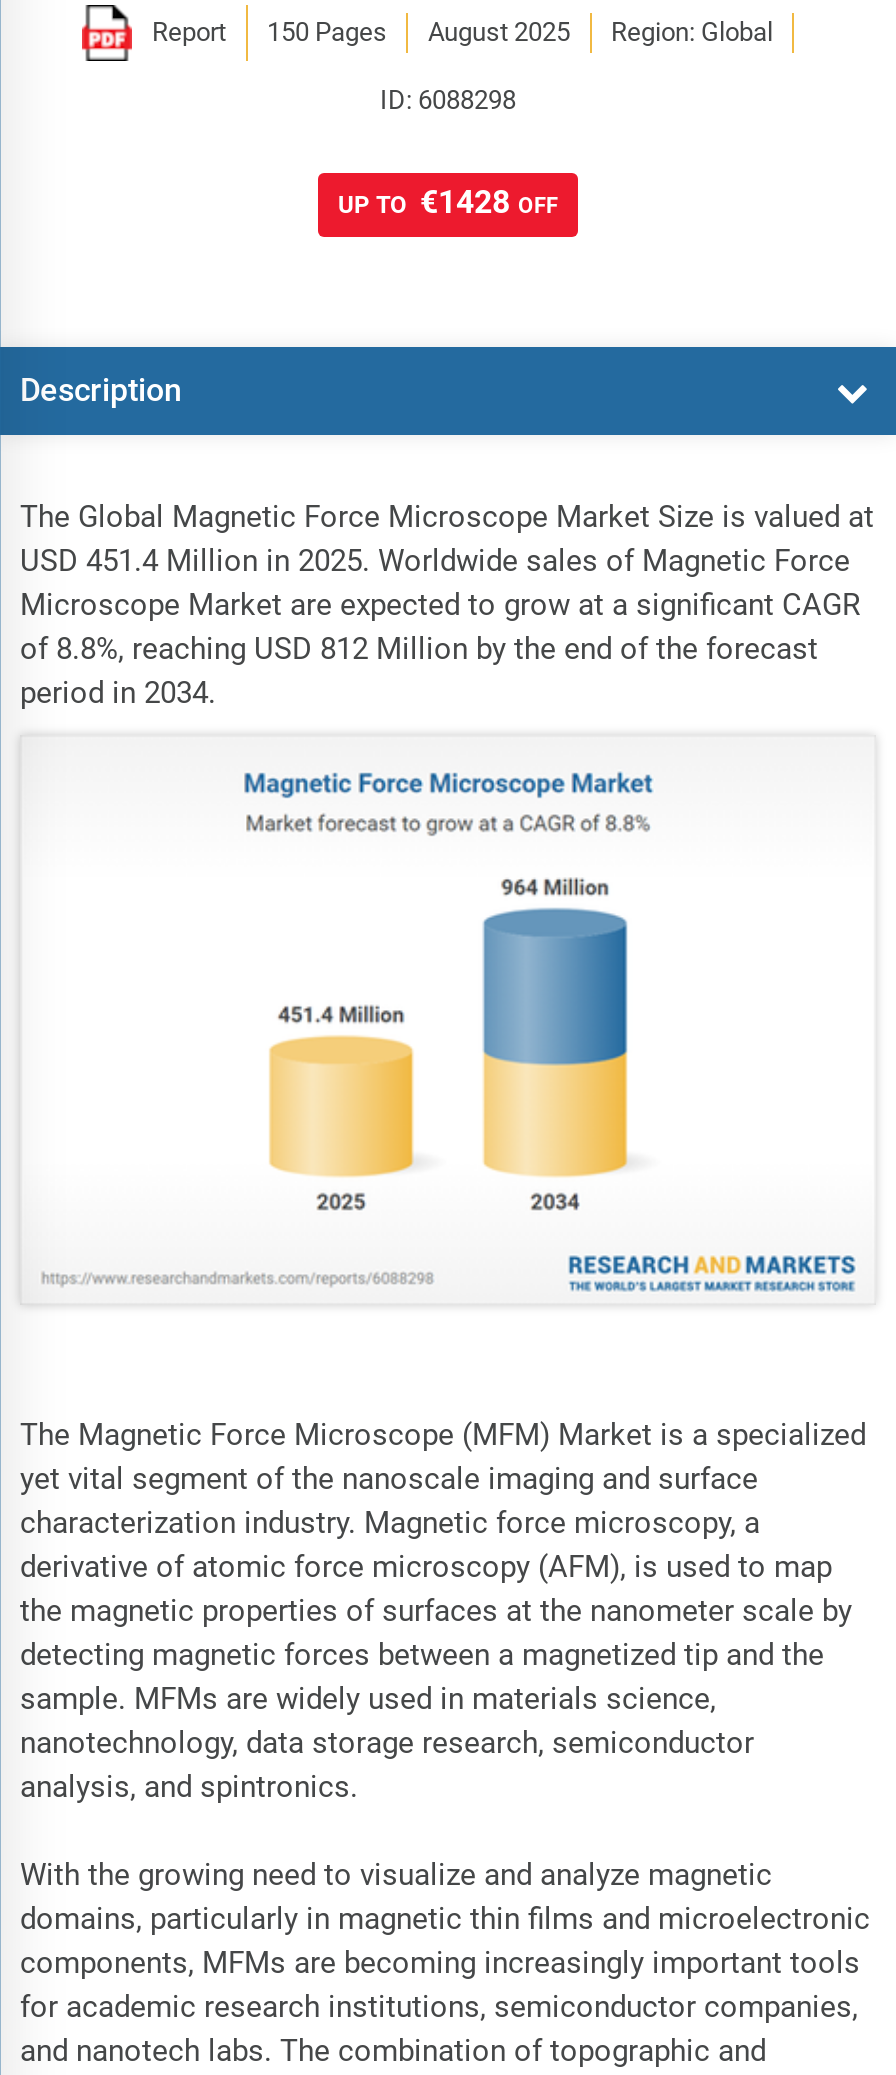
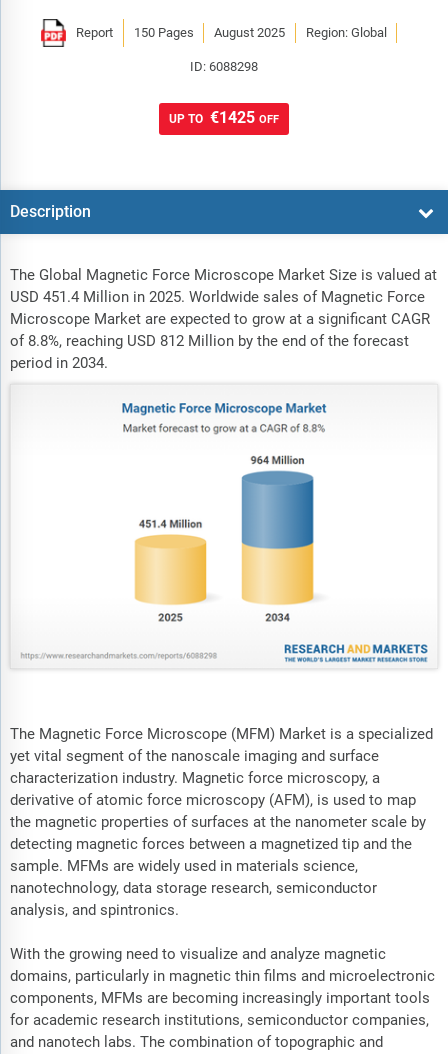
[338,182,558,220] UP TO €1428 OFF -> [169,108,279,127] UP TO €1425 OFF

